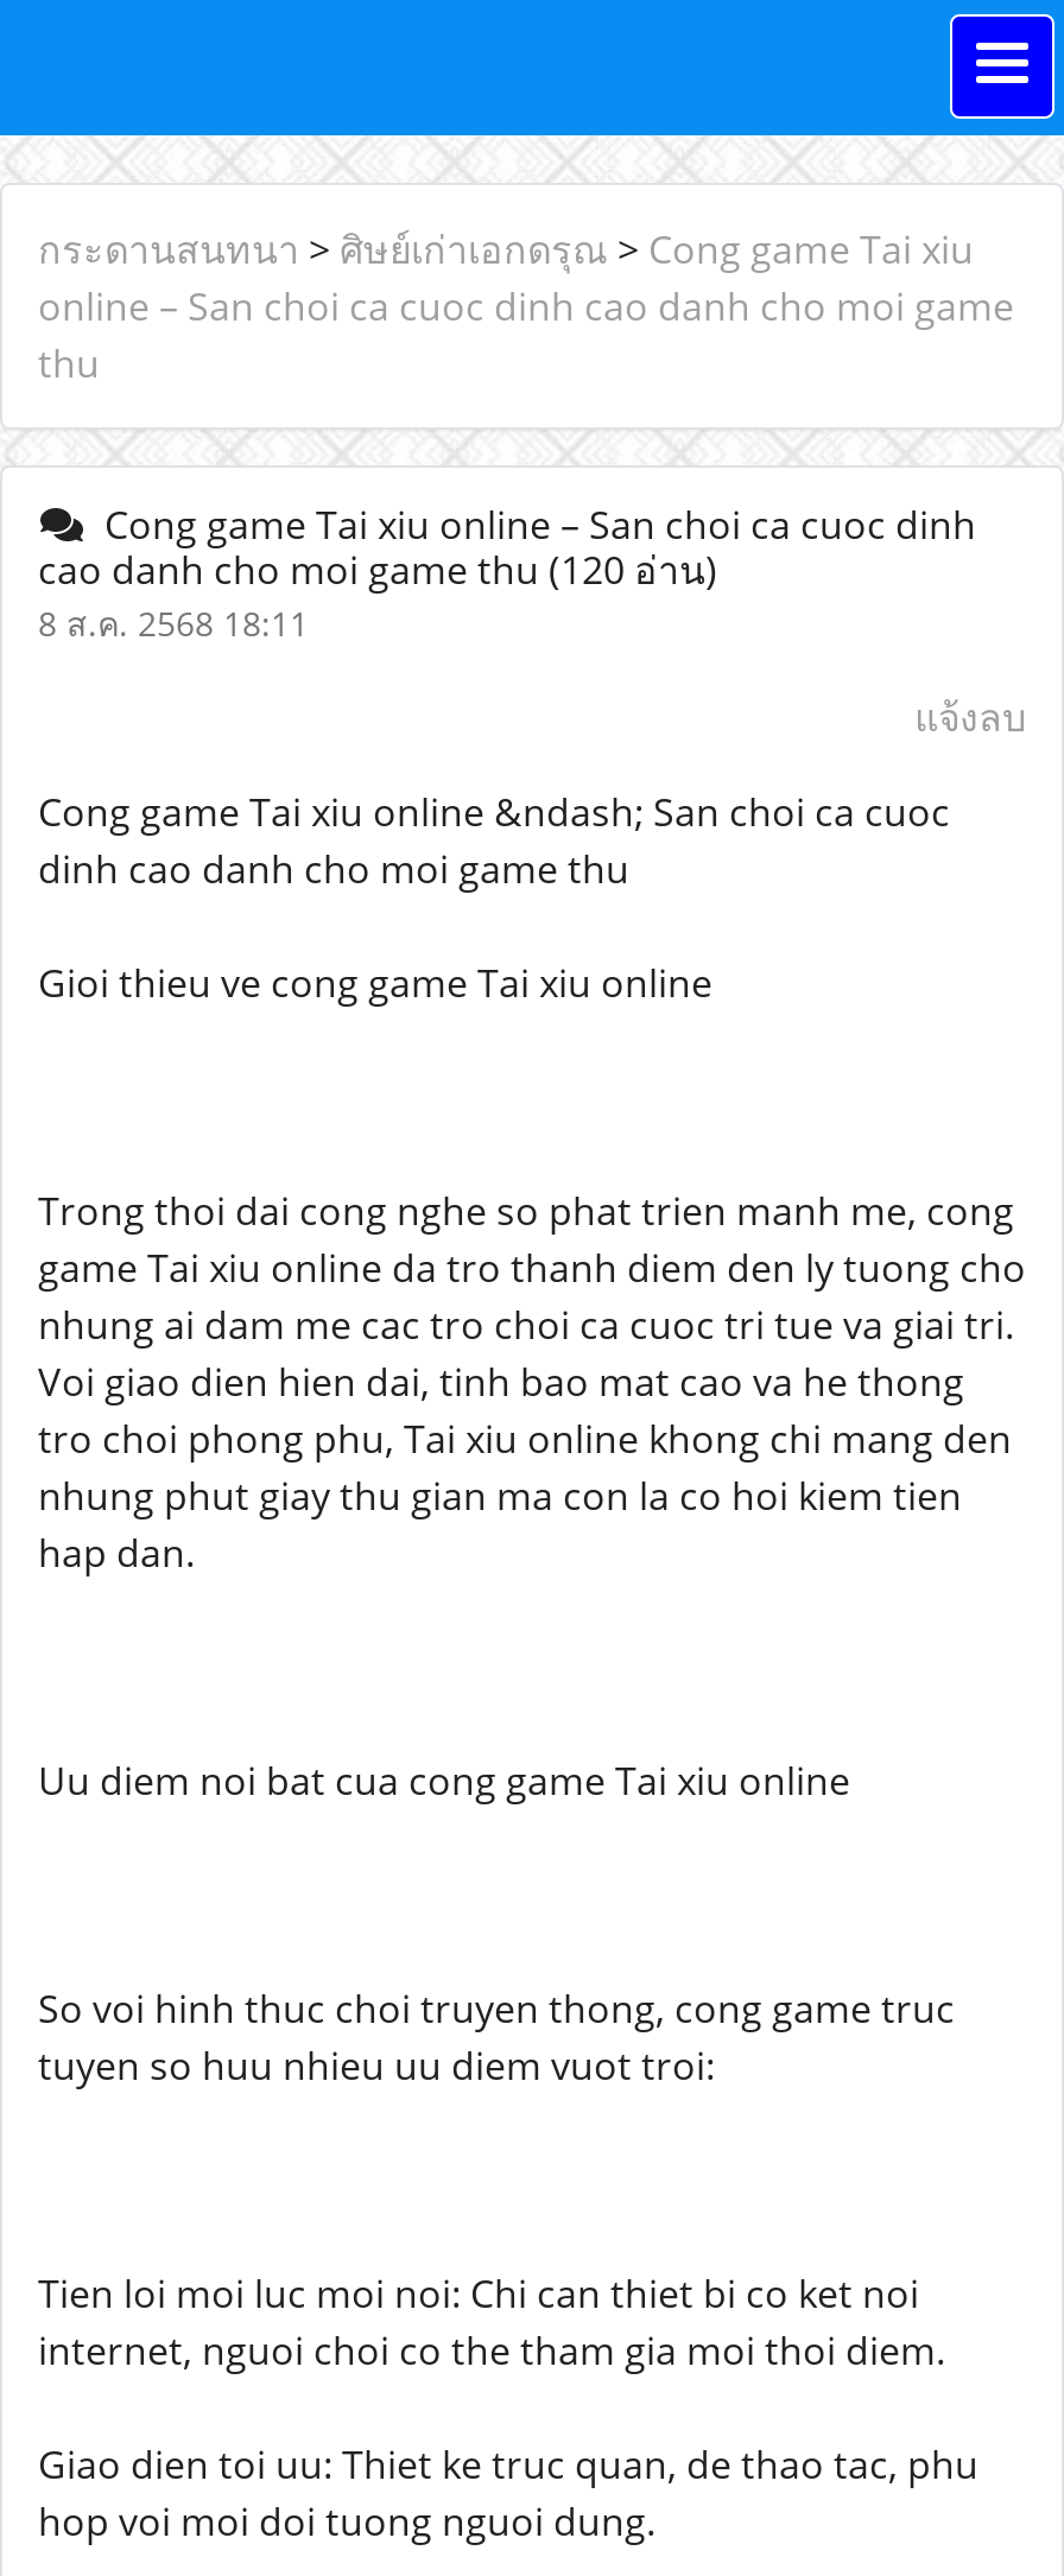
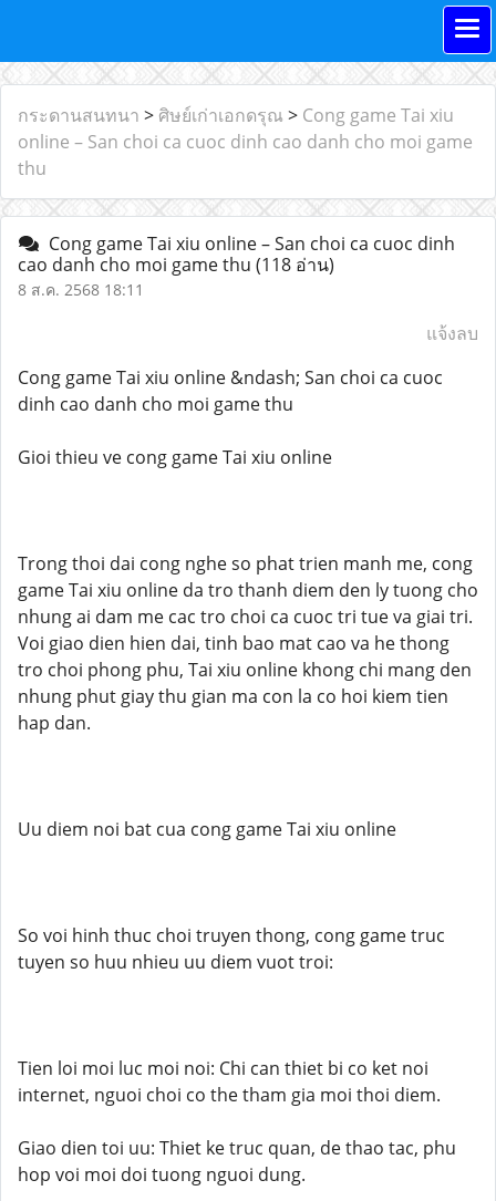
[38,544,717,596] cao danh cho moi game thu (120 อ่าน) -> [18,252,334,277] cao danh cho moi game thu (118 อ่าน)

